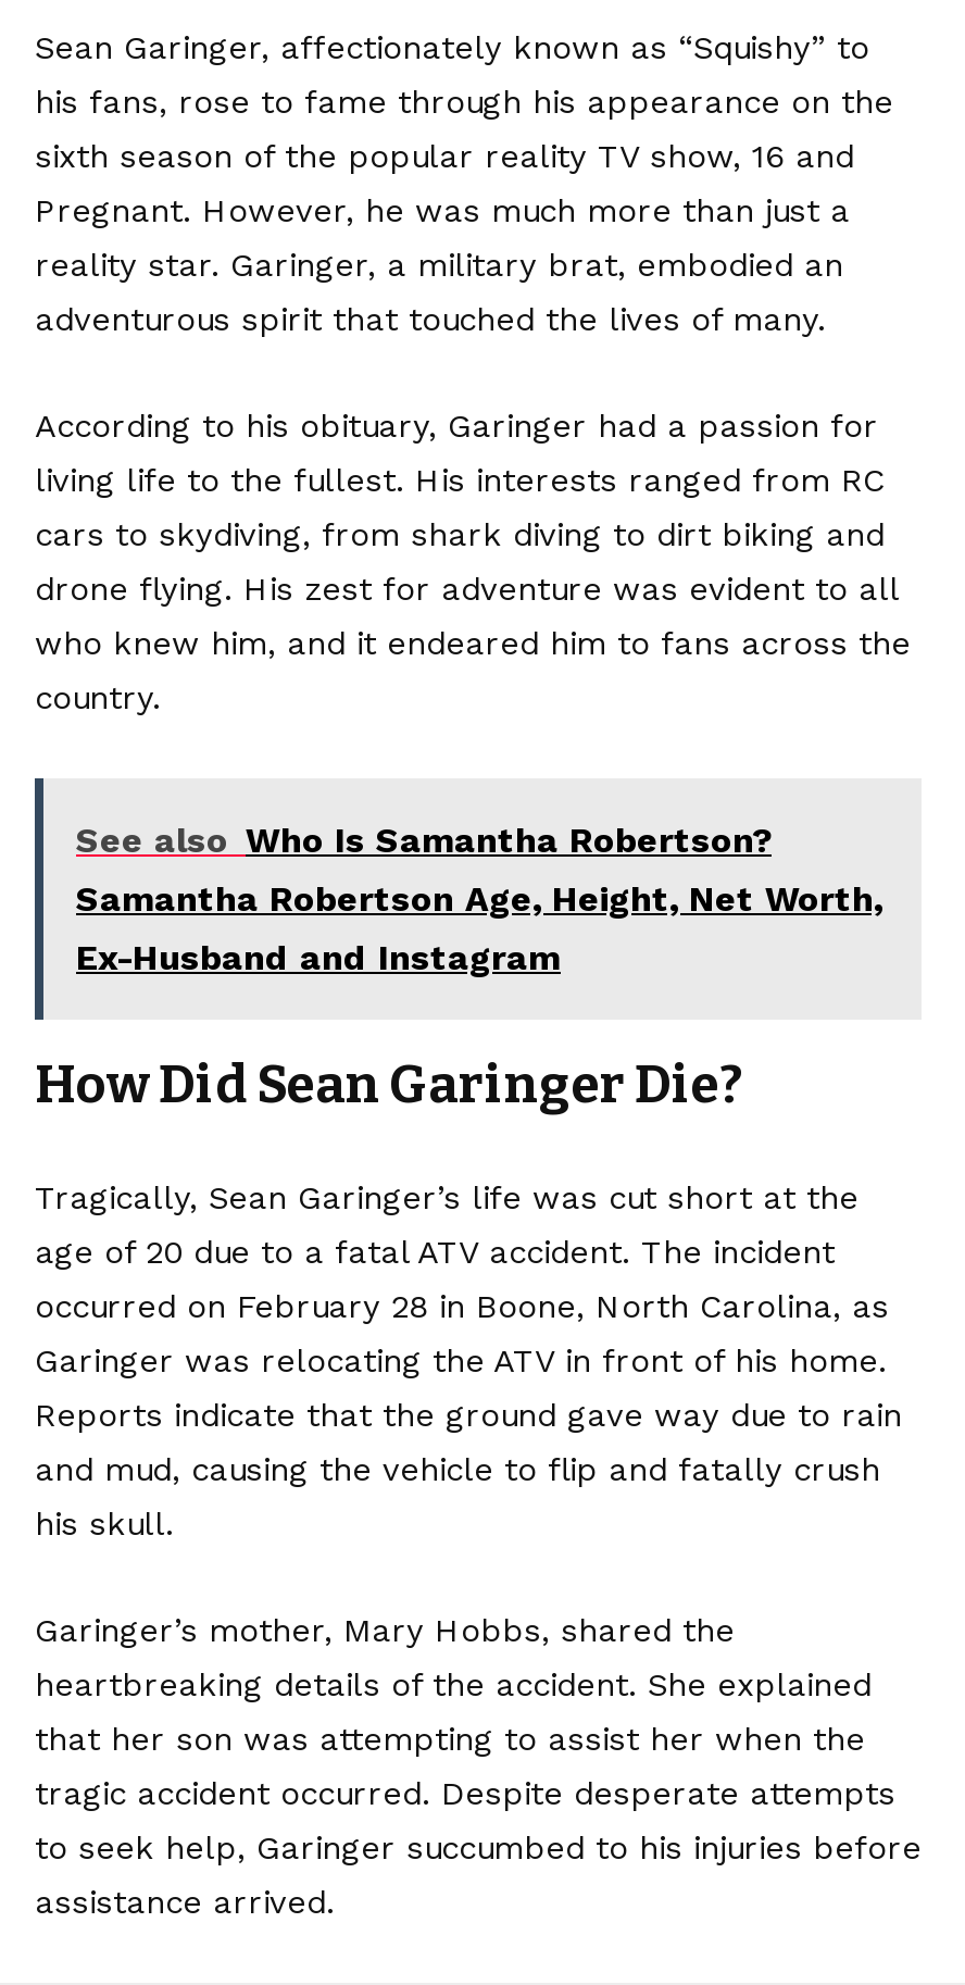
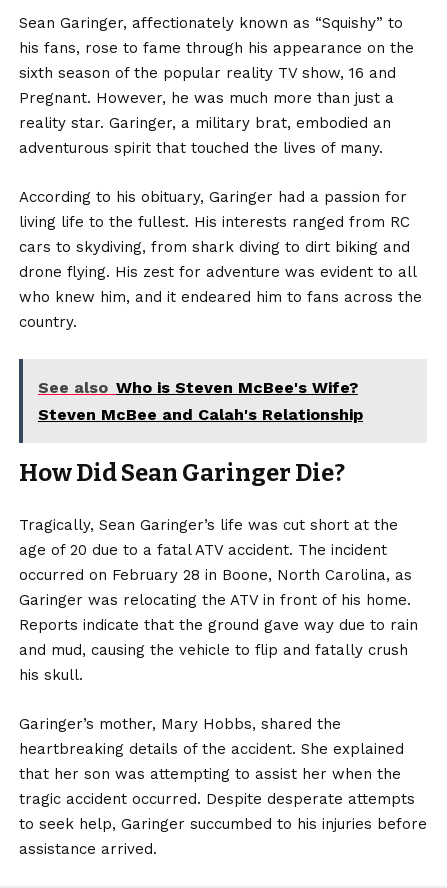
[76,819,882,977] See also Who Is Samantha Robertson? | Samantha Robertson Age, Height, Net Worth, | Ex-Husband and Instagram -> [38,378,363,424] See also Who is Steven McBee's Wife? | Steven McBee and Calah's Relationship

